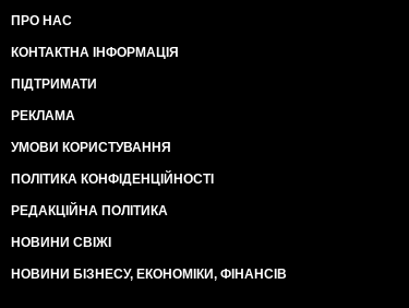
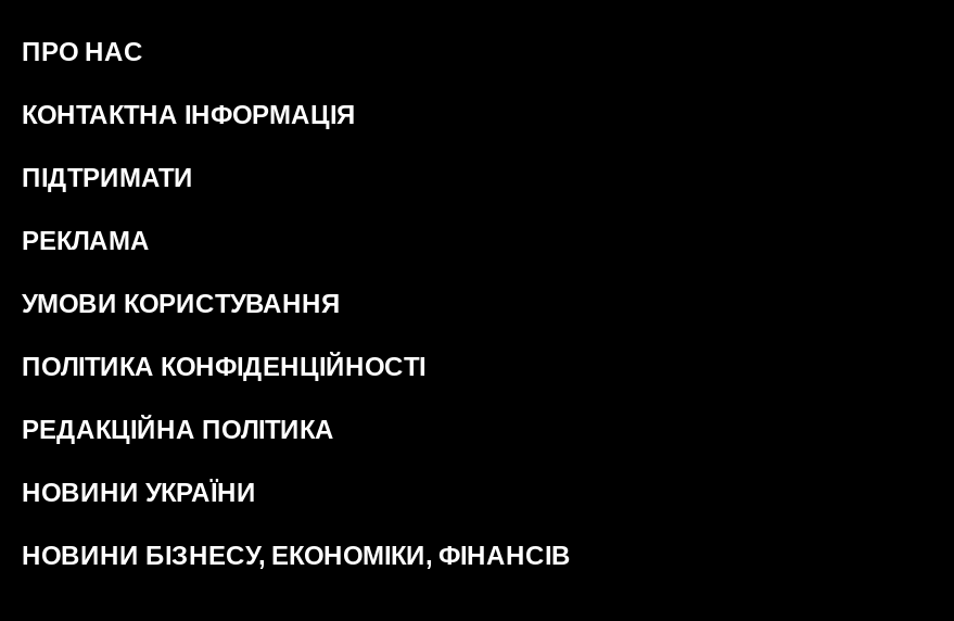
[11,235,111,250] НОВИНИ СВІЖІ -> [22,478,256,508] НОВИНИ УКРАЇНИ

